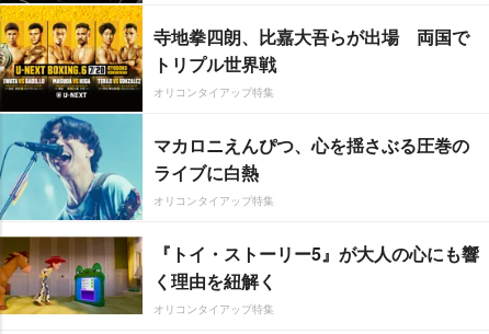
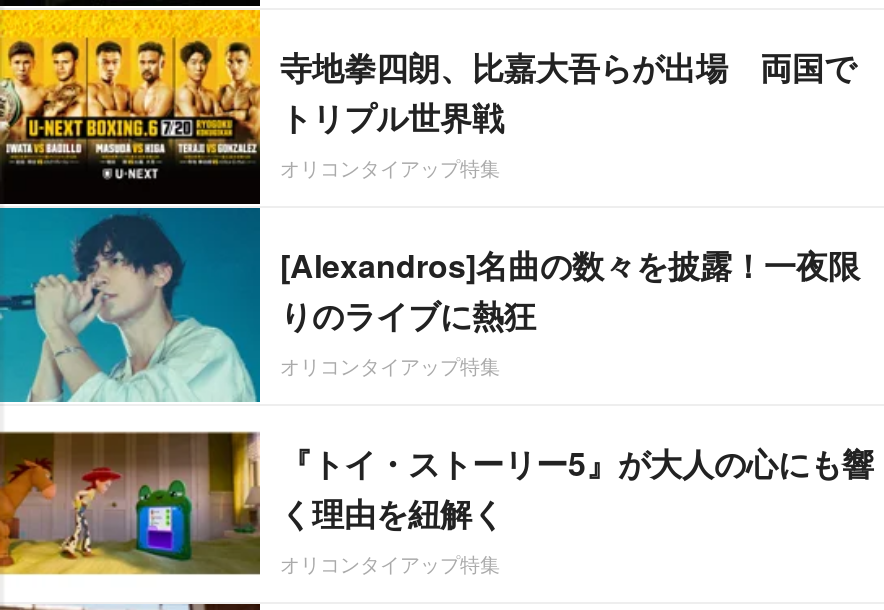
[3,113,469,221] [image] | マカロニえんぴつ、心を揺さぶる圧巻の | ライブに白熱 -> [6,208,860,402] [image] | [Alexandros]名曲の数々を披露！一夜限 | りのライブに熱狂

